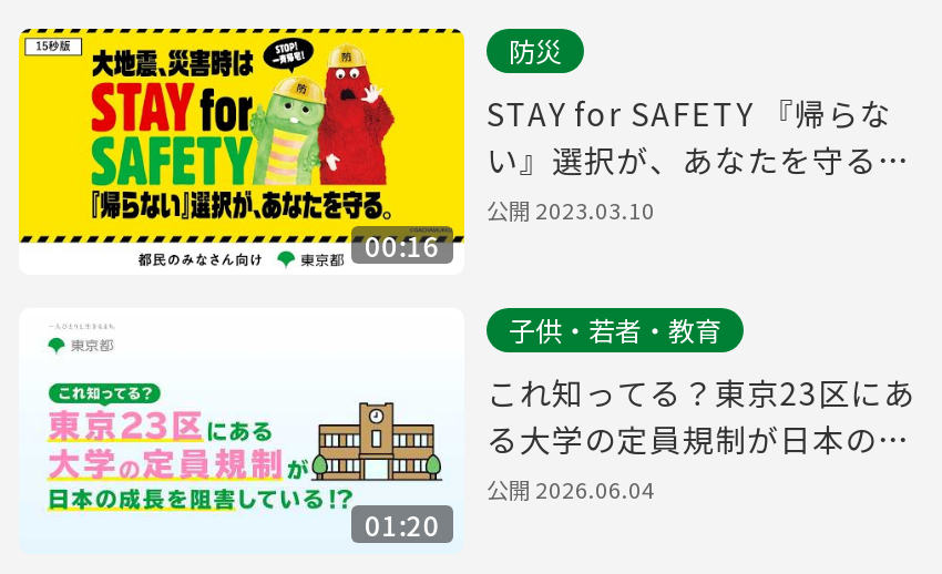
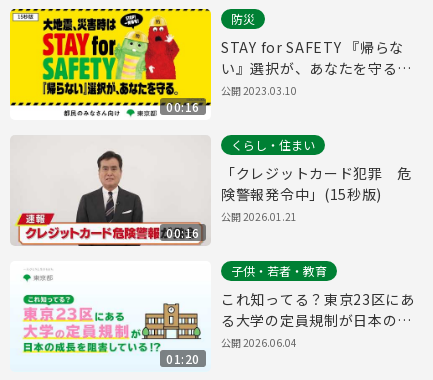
none -> [11,136,210,247] [image] | 00:16
none -> [221,136,412,224] くらし・住まい | 「クレジットカード犯罪 危 | 険警報発令中」(15秒版) | 公開 2026.01.21

